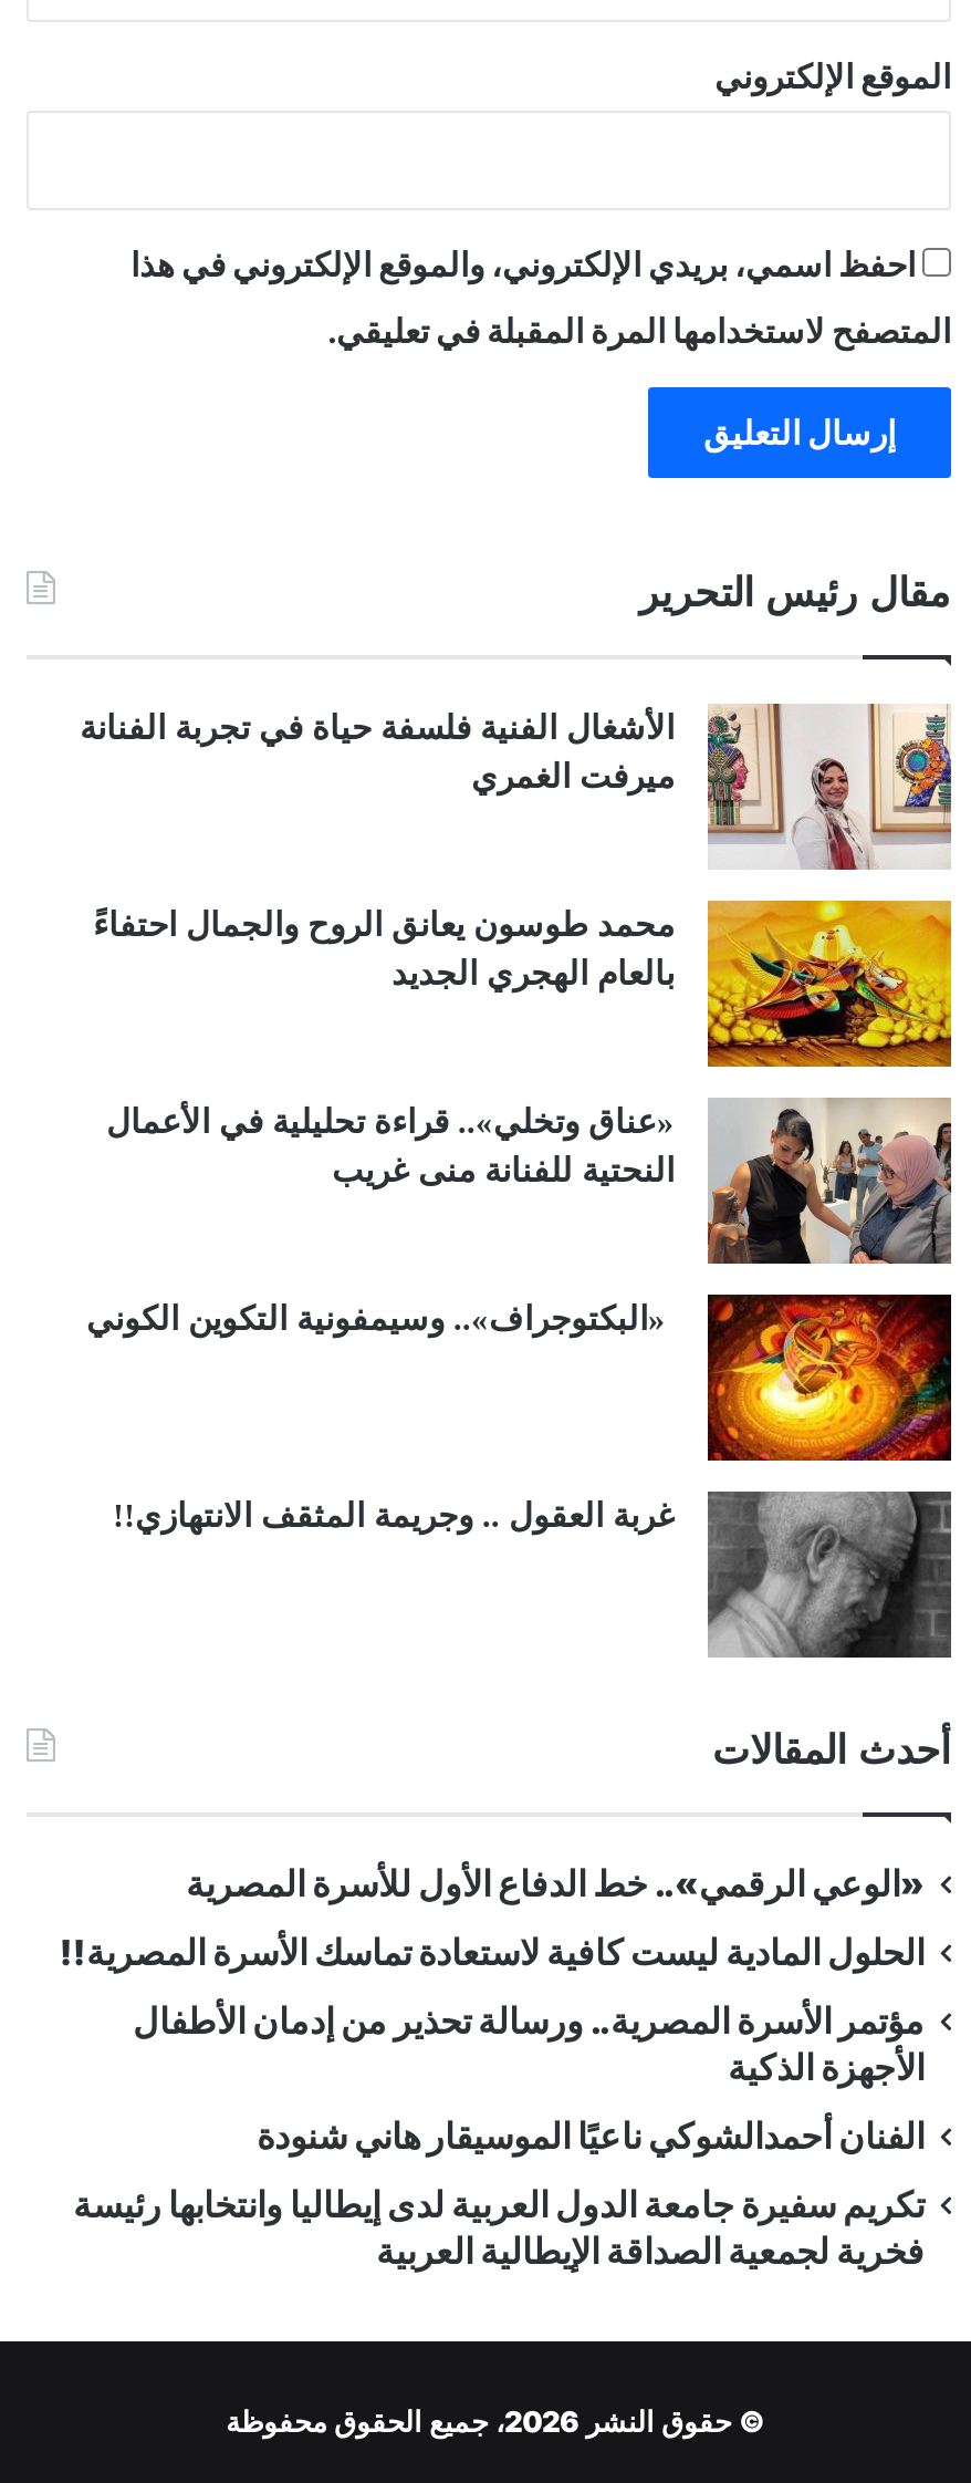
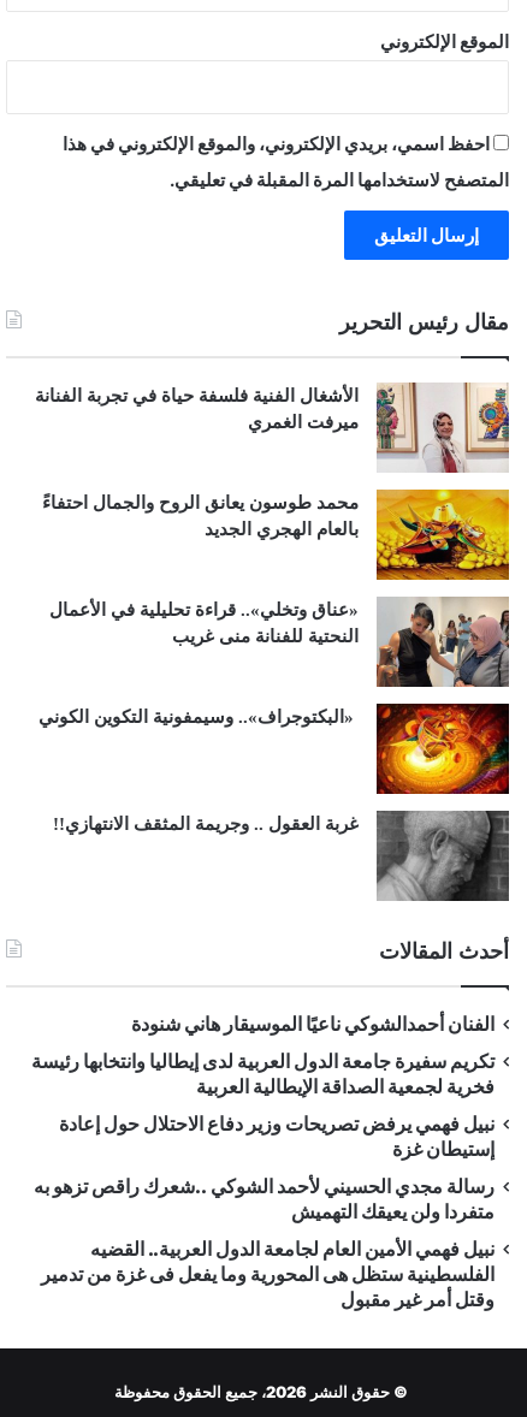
[60,1863,925,2089] «الوعي الرقمي».. خط الدفاع الأول للأسرة المصرية | الحلول المادية ليست كافية لاستعادة تماسك الأسرة المصرية!! | مؤتمر الأسرة المصرية.. ورسالة تحذير من إدمان الأطفال | الأجهزة الذكية -> none
moved [73,2115,925,2273] -> [31,1013,495,1098]: الفنان أحمدالشوكي ناعيًا الموسيقار هاني شنودة | تكريم سفيرة جامعة الدول العربية لدى إيطاليا وانتخابها رئيسة | فخرية لجمعية الصداقة الإيطالية العربية
none -> [34,1113,495,1311] نبيل فهمي يرفض تصريحات وزير دفاع الاحتلال حول إعادة | إستيطان غزة | رسالة مجدي الحسيني لأحمد الشوكي ..شعرك راقص تزهو به | متفردا ولن يعيقك التهميش | نبيل فهمي الأمين العام لجامعة الدول العربية.. القضيه | الفلسطينية ستظل هى المحورية وما يفعل فى غزة من تدمير | وقتل أمر غير مقبول

